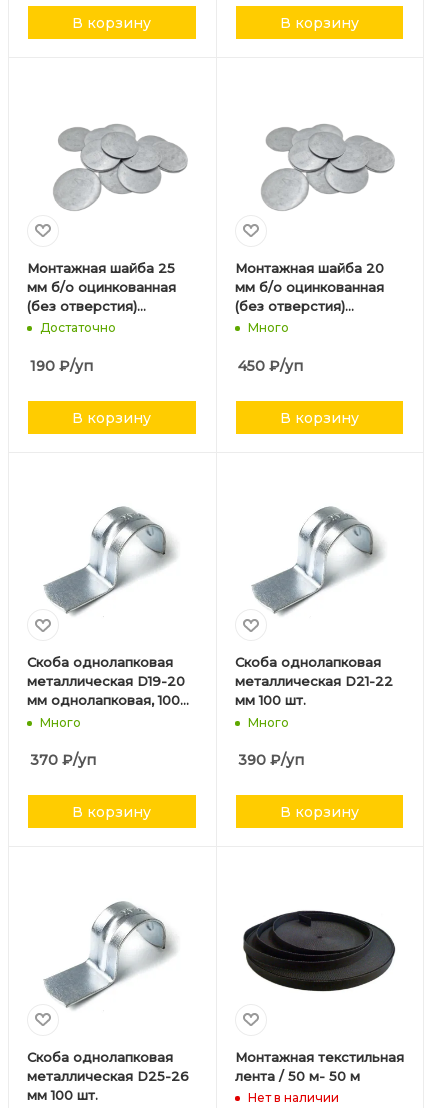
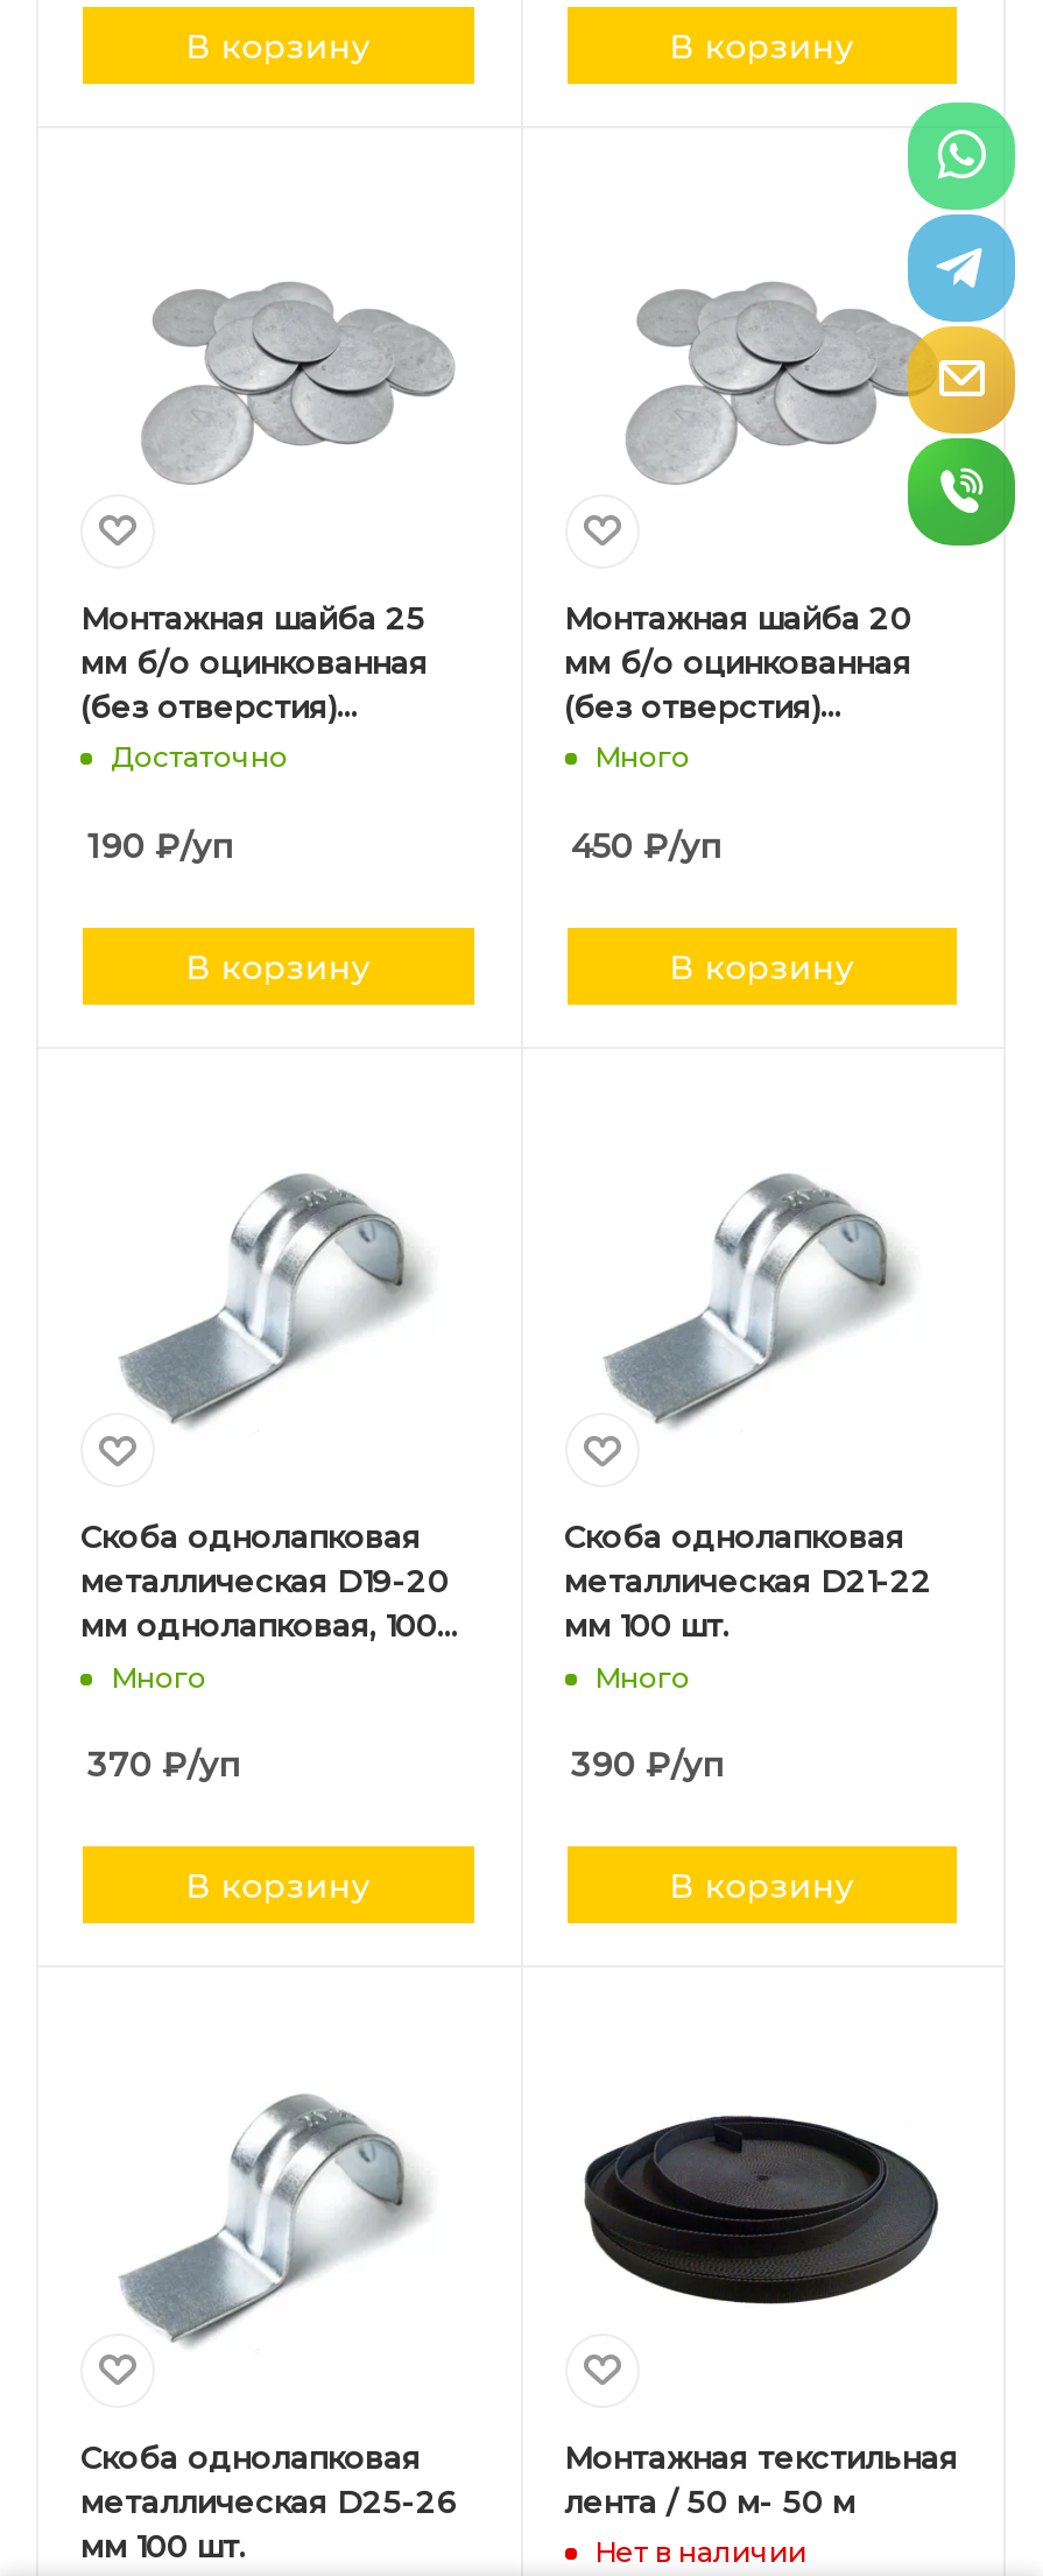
none -> [905,100,1017,548] [image]

